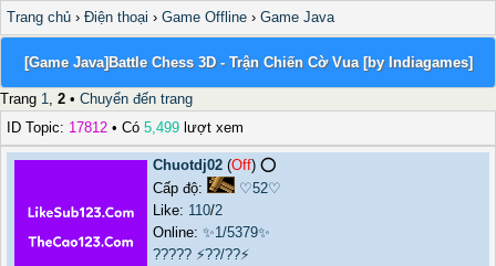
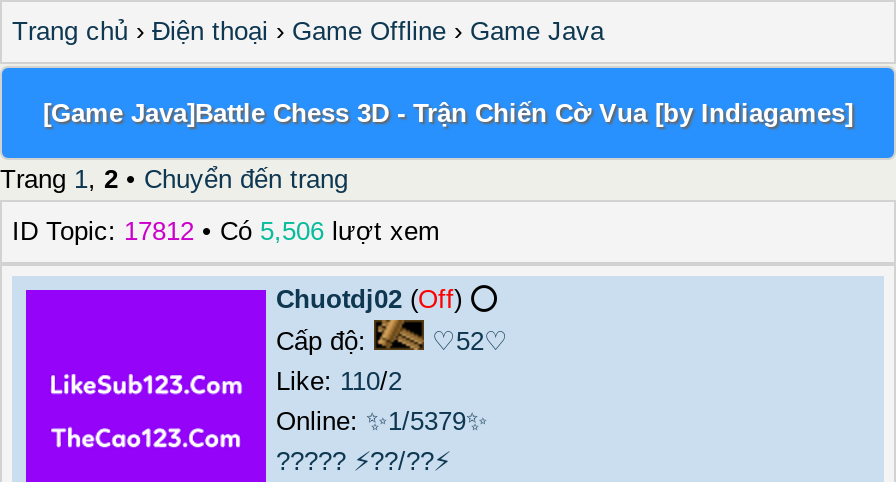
[7,120,244,136] ID Topic: 17812 • Có 5,499 lượt xem -> [12,217,440,247] ID Topic: 17812 • Có 5,506 lượt xem

